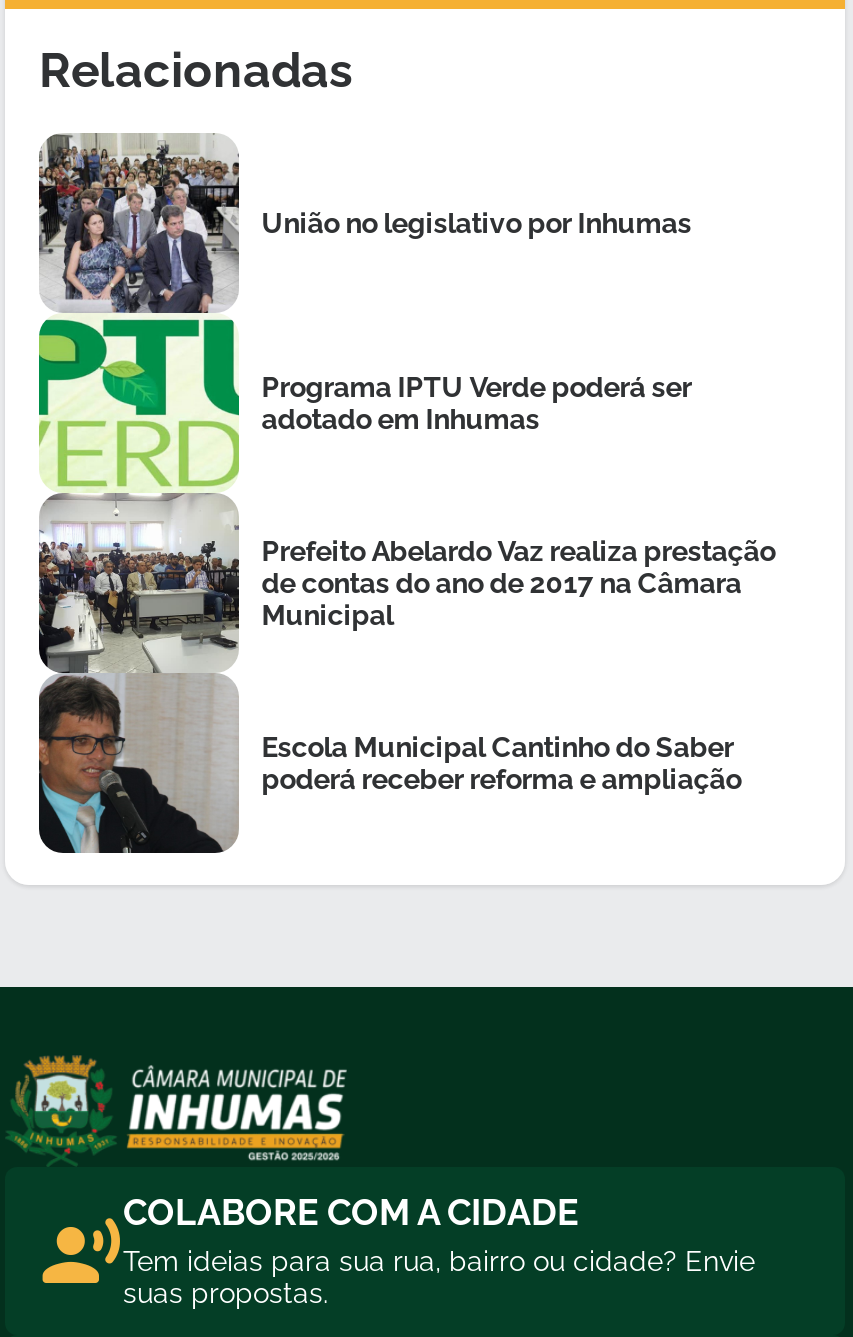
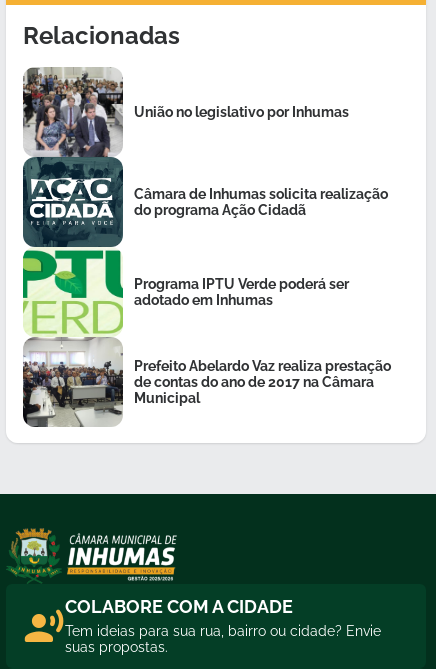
none -> [22,156,388,248] [image] | Câmara de Inhumas solicita realização | do programa Ação Cidadã
moved [261,370,775,630] -> [134,275,391,405]: Programa IPTU Verde poderá ser | adotado em Inhumas | Prefeito Abelardo Vaz realiza prestação | de contas do ano de 2017 na Câmara | Municipal
[37,673,741,855] [image] | Escola Municipal Cantinho do Saber | poderá receber reforma e ampliação -> none

